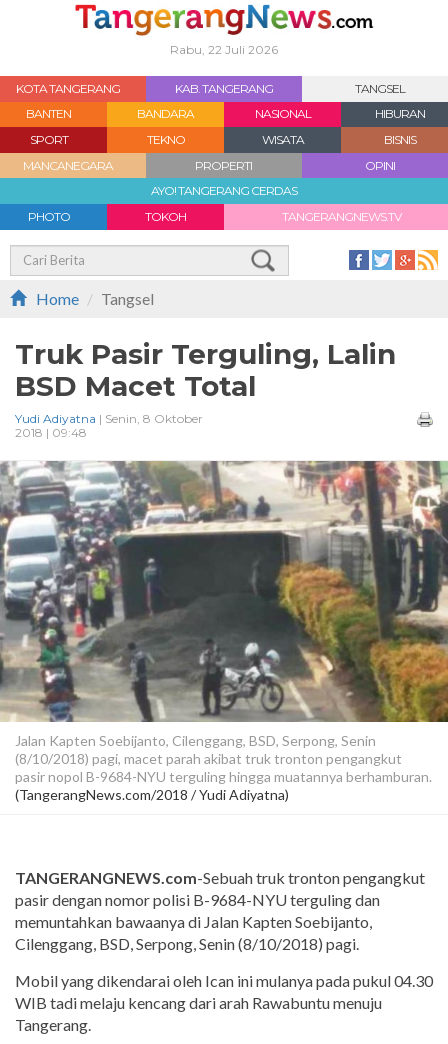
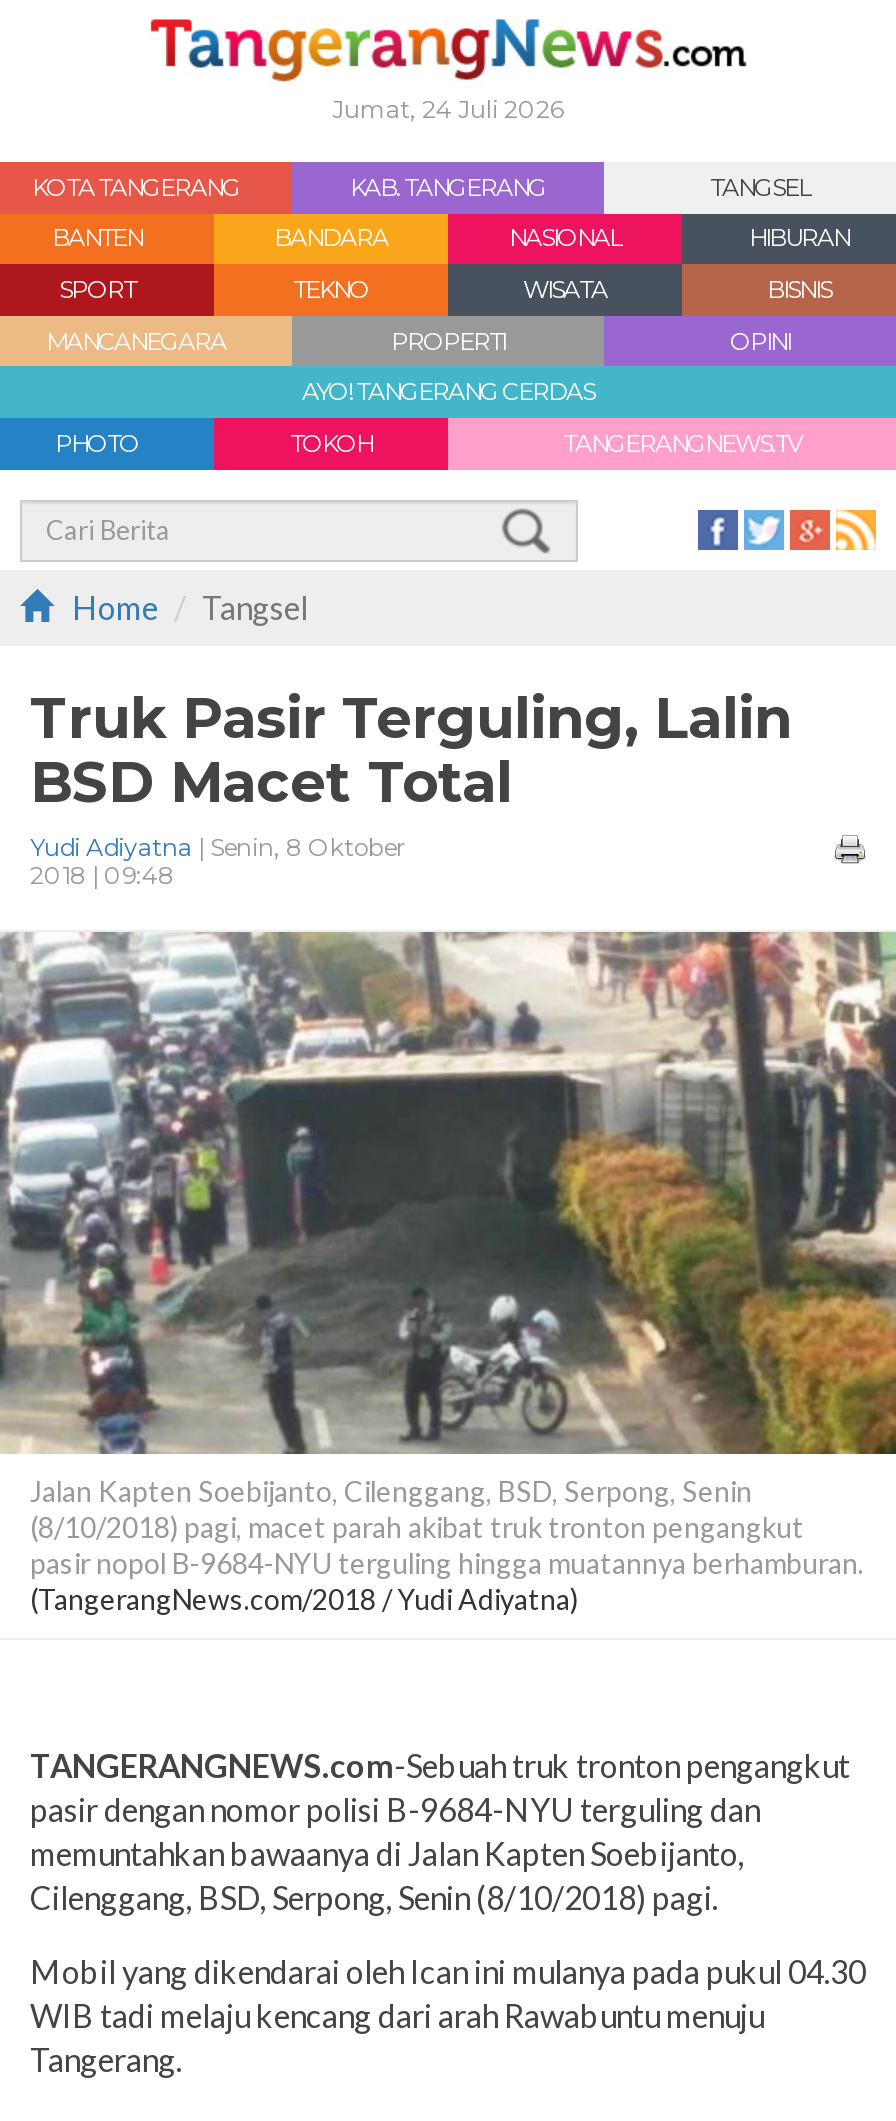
[170,42,278,57] Rabu, 22 Juli 2026 -> [332,94,564,124] Jumat, 24 Juli 2026

